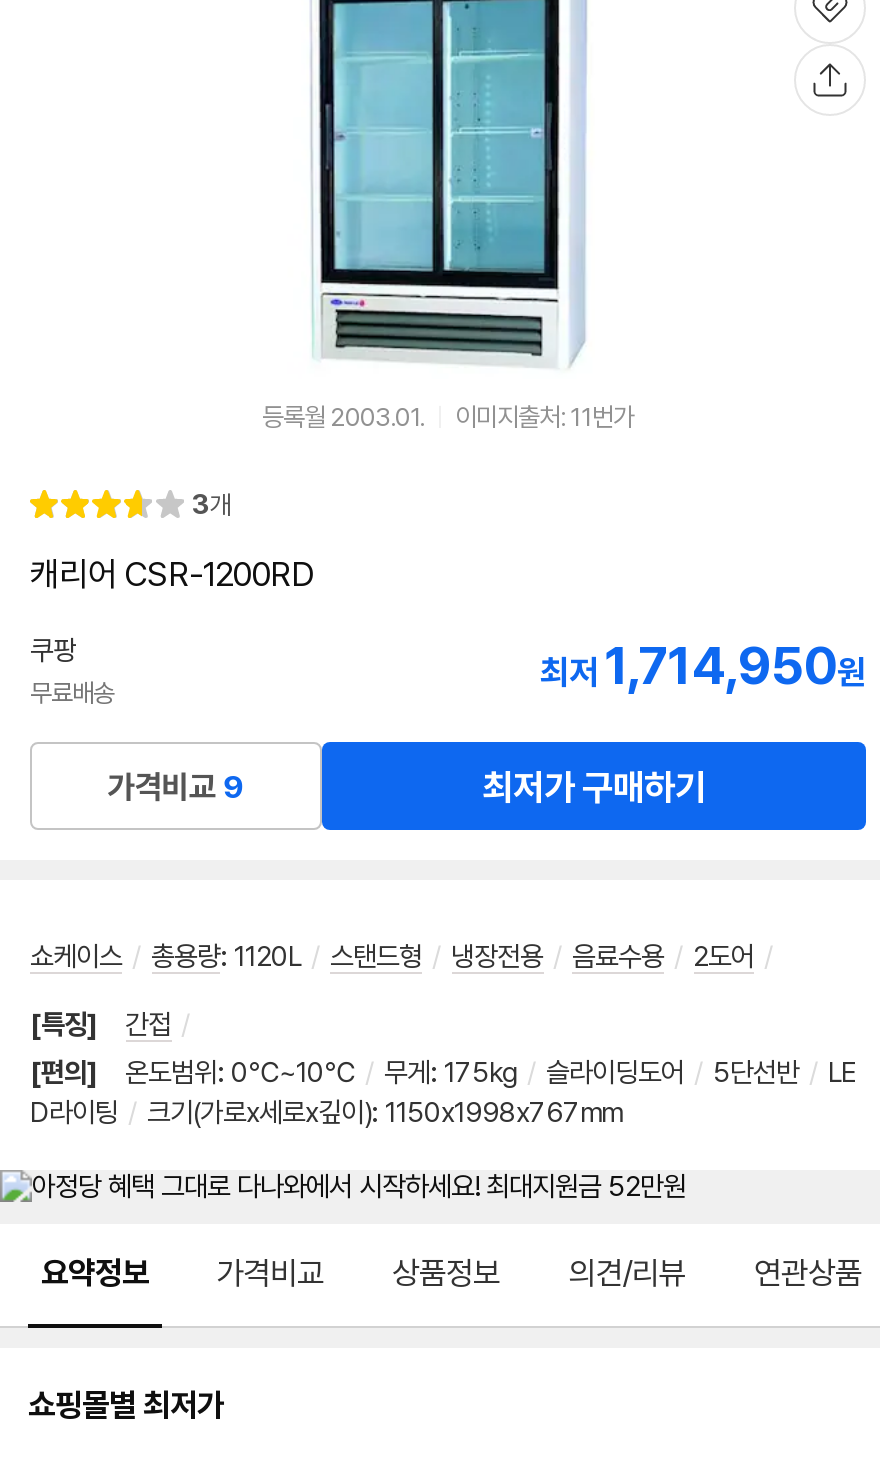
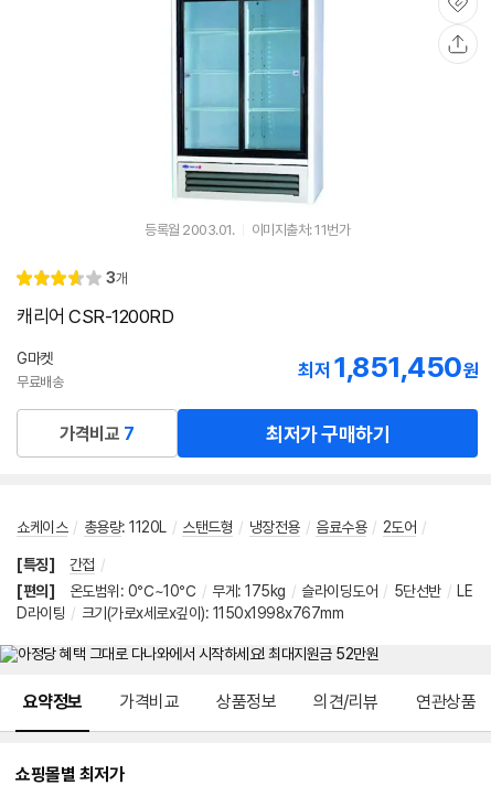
[30,633,76,665] 쿠팡 -> [17,349,52,367] G마켓
[540,634,866,696] 최저 1,714,950원 -> [298,349,478,384] 최저 1,851,450원
[108,767,244,805] 가격비교 9 -> [60,423,134,444] 가격비교 7

